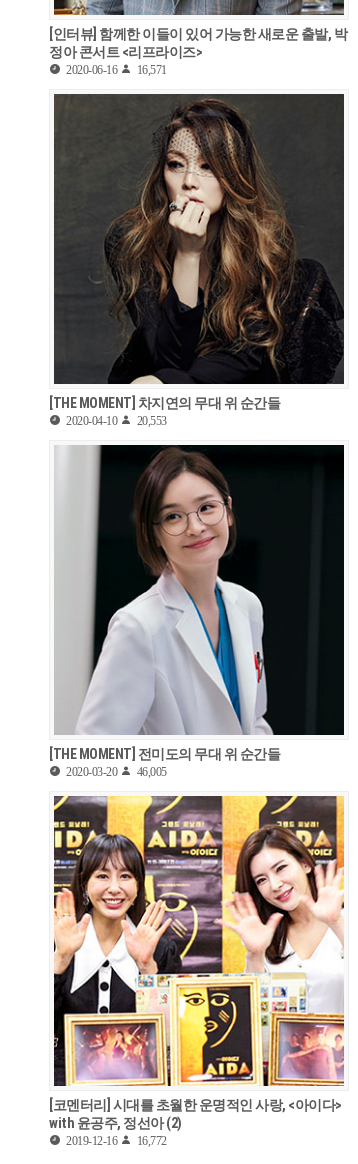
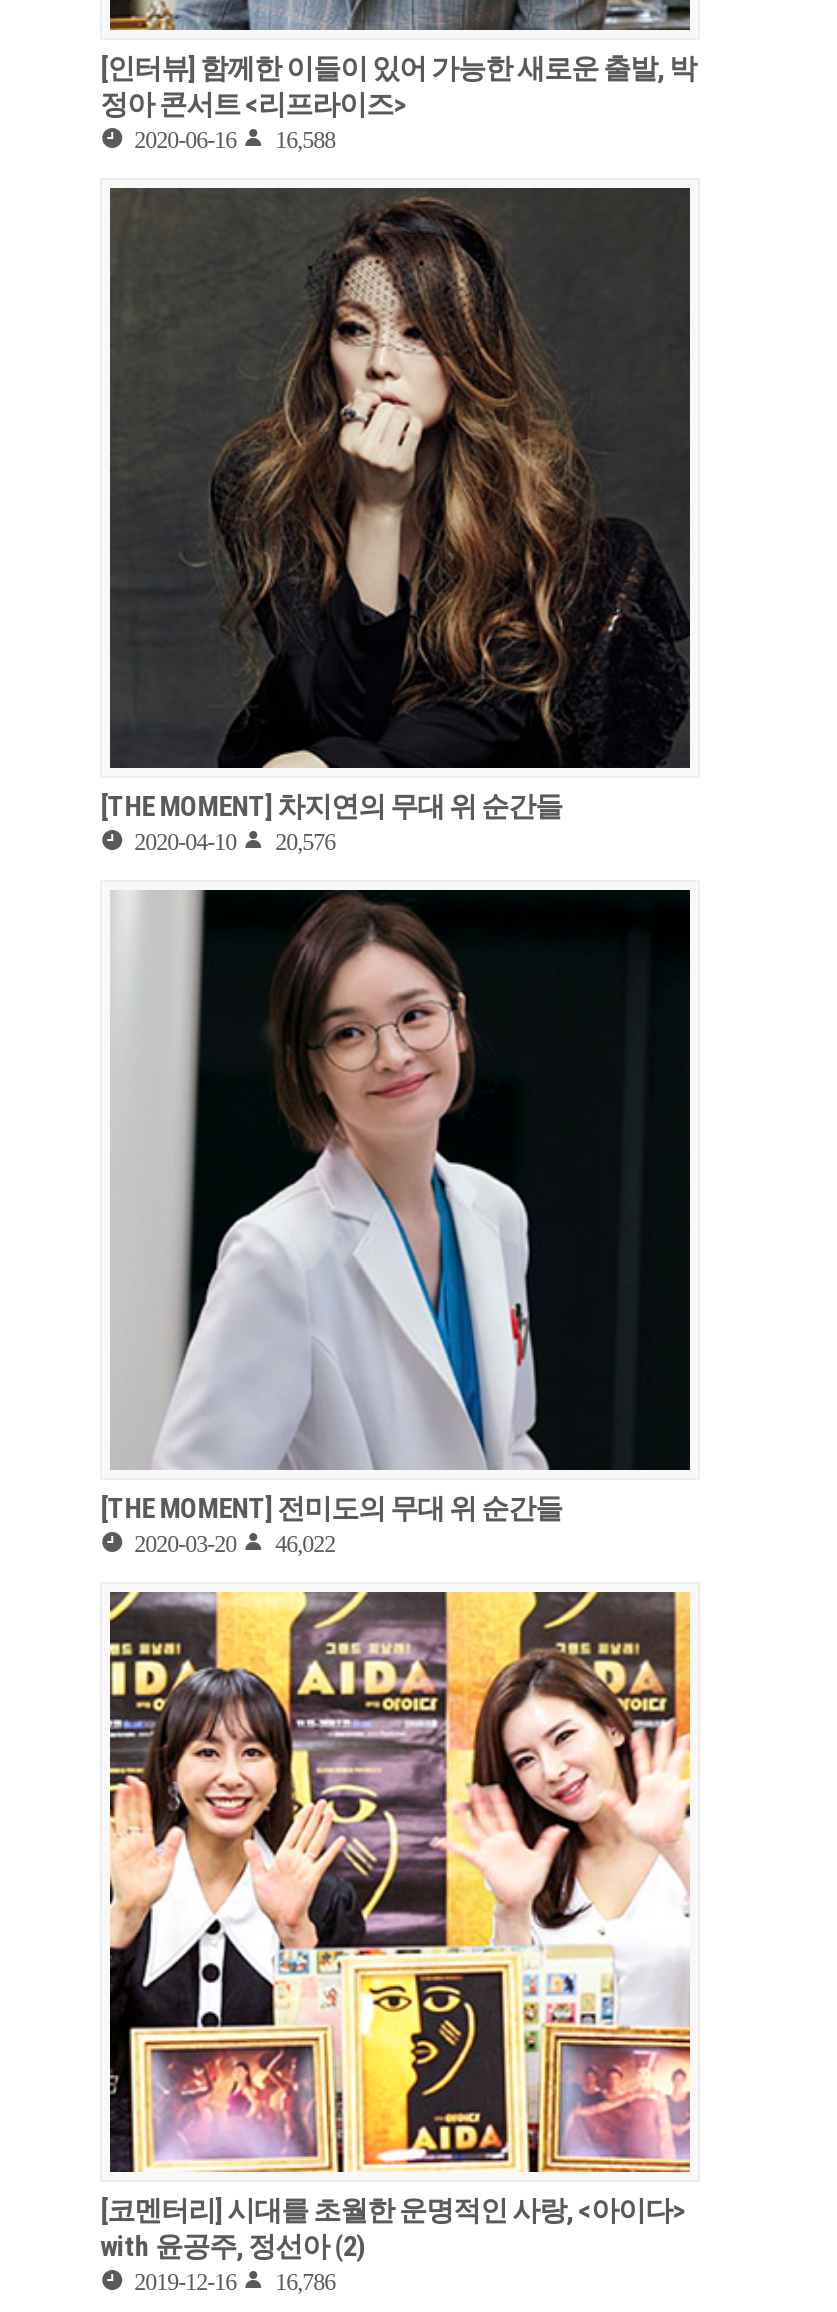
[61,63,167,75] 2020-06-16 16,571 -> [123,126,335,150] 2020-06-16 16,588
[61,414,167,426] 2020-04-10 20,553 -> [123,828,335,852] 2020-04-10 20,576
[61,765,167,777] 2020-03-20 46,005 -> [123,1530,335,1554] 2020-03-20 46,022
[61,1134,167,1146] 2019-12-16 16,772 -> [123,2268,335,2292] 2019-12-16 16,786

